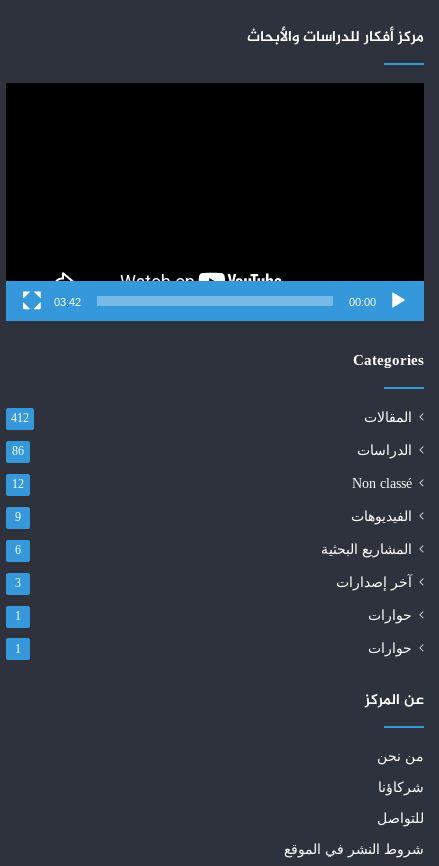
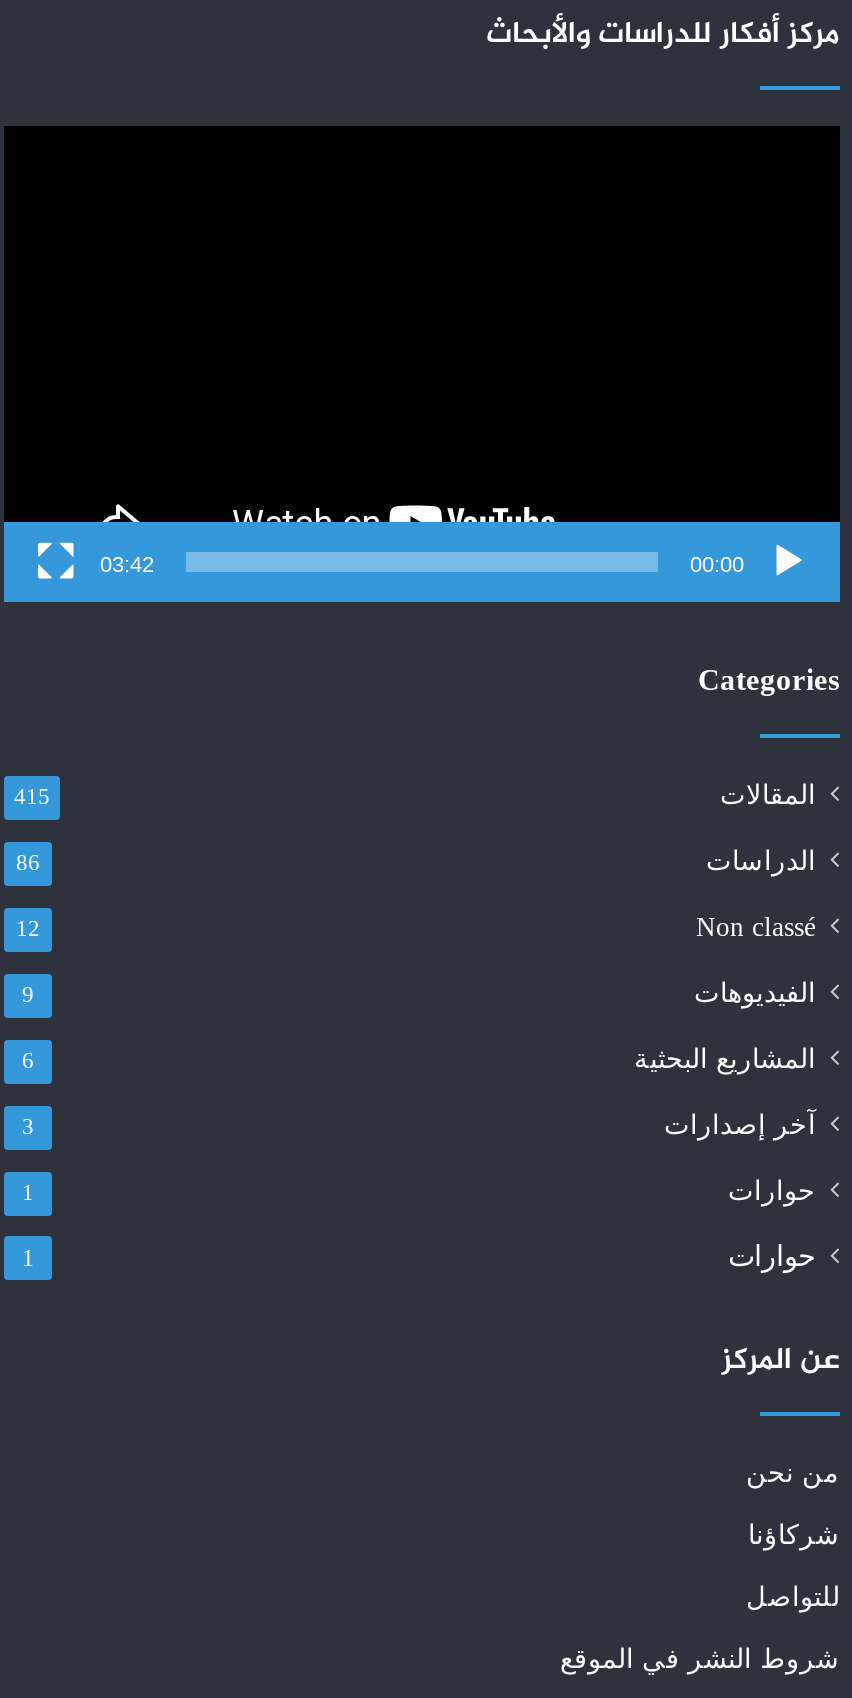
[11,412,29,425] 412 -> [14,784,50,810] 415

